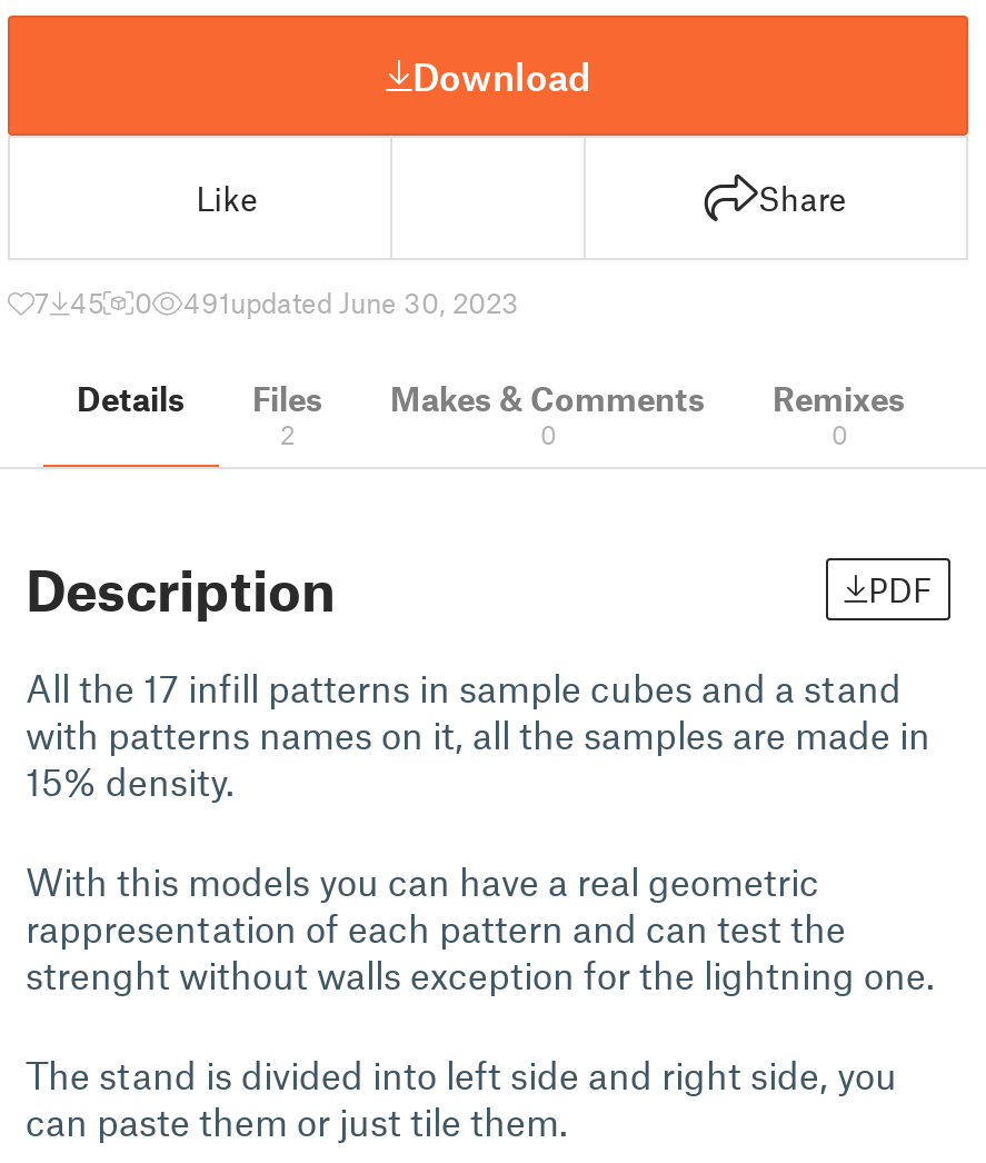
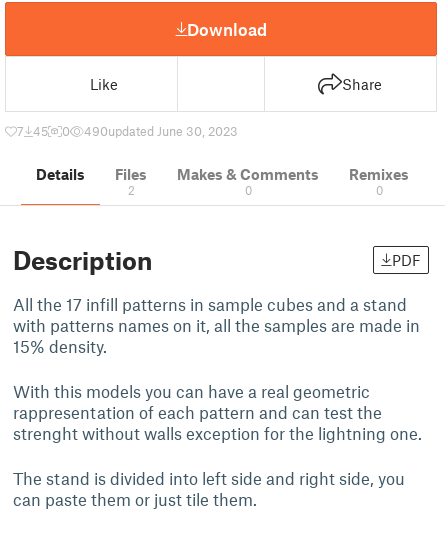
[183,285,519,320] 491updated June 30, 2023 -> [84,123,238,139] 490updated June 30, 2023

